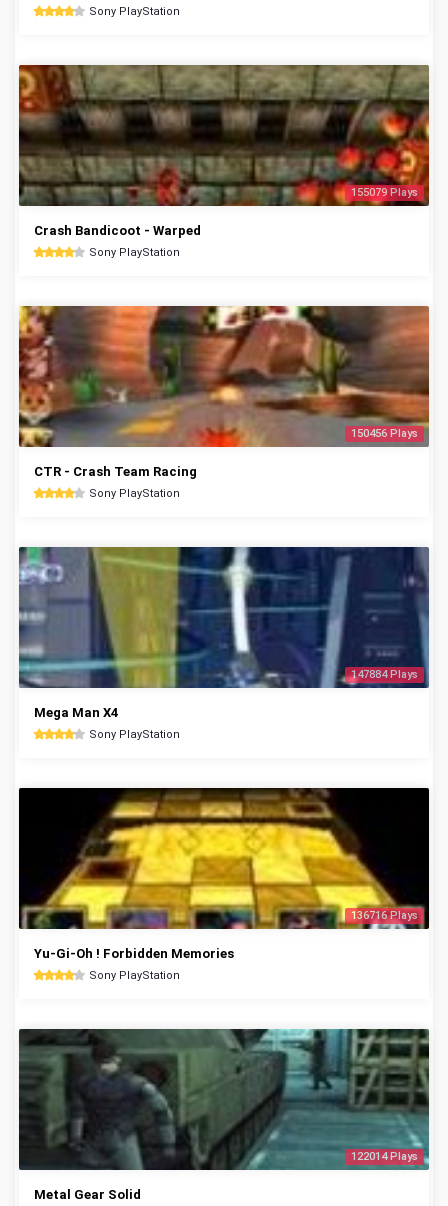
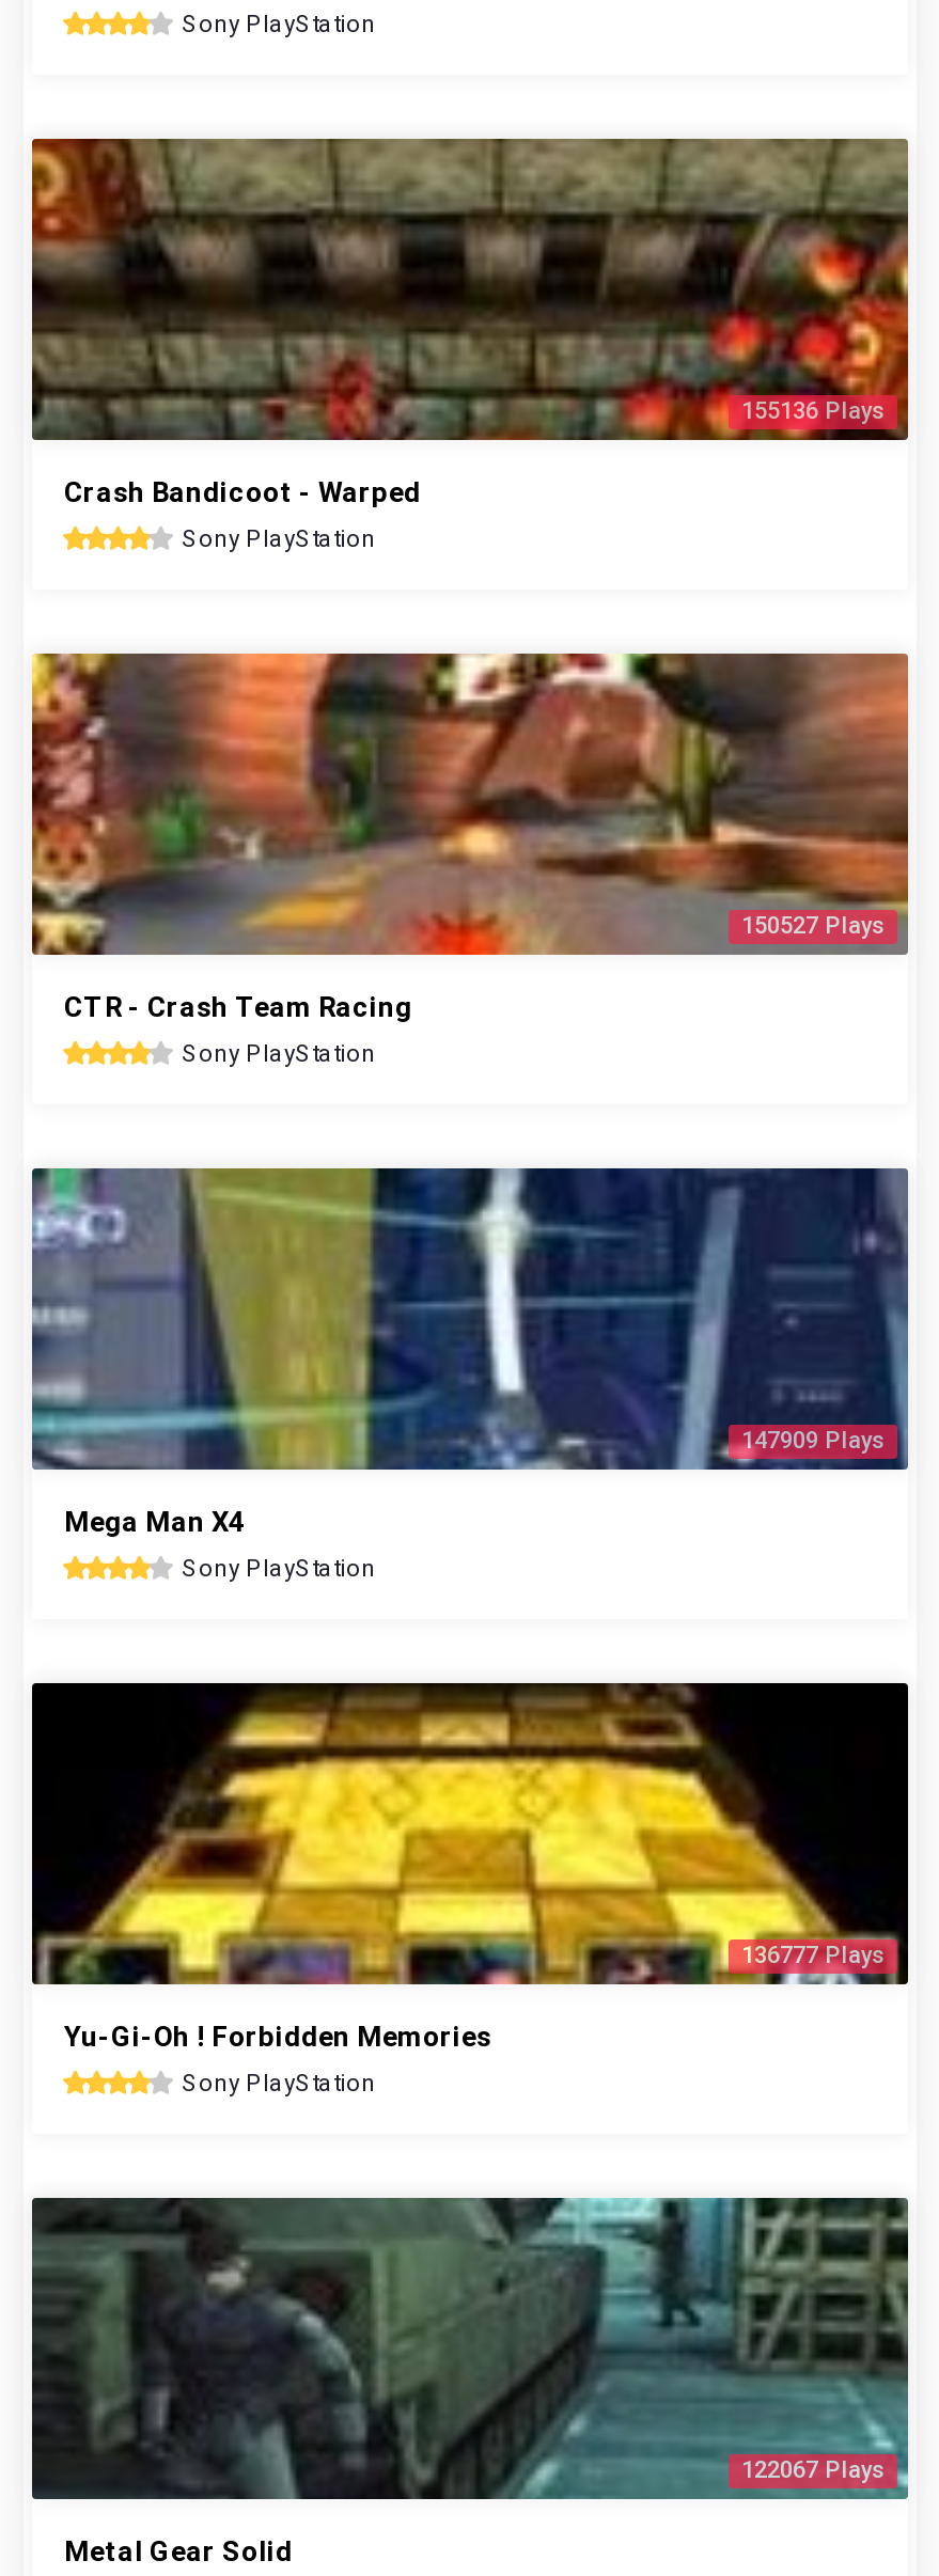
[351,186,418,199] 155079 Plays -> [741,397,885,425] 155136 Plays
[351,427,418,440] 150456 Plays -> [741,912,885,940] 150527 Plays
[351,668,418,681] 147884 Plays -> [741,1427,885,1455] 147909 Plays
[351,909,418,922] 136716 Plays -> [741,1942,885,1969] 136777 Plays
[351,1150,418,1163] 122014 Plays -> [741,2456,885,2484] 122067 Plays

